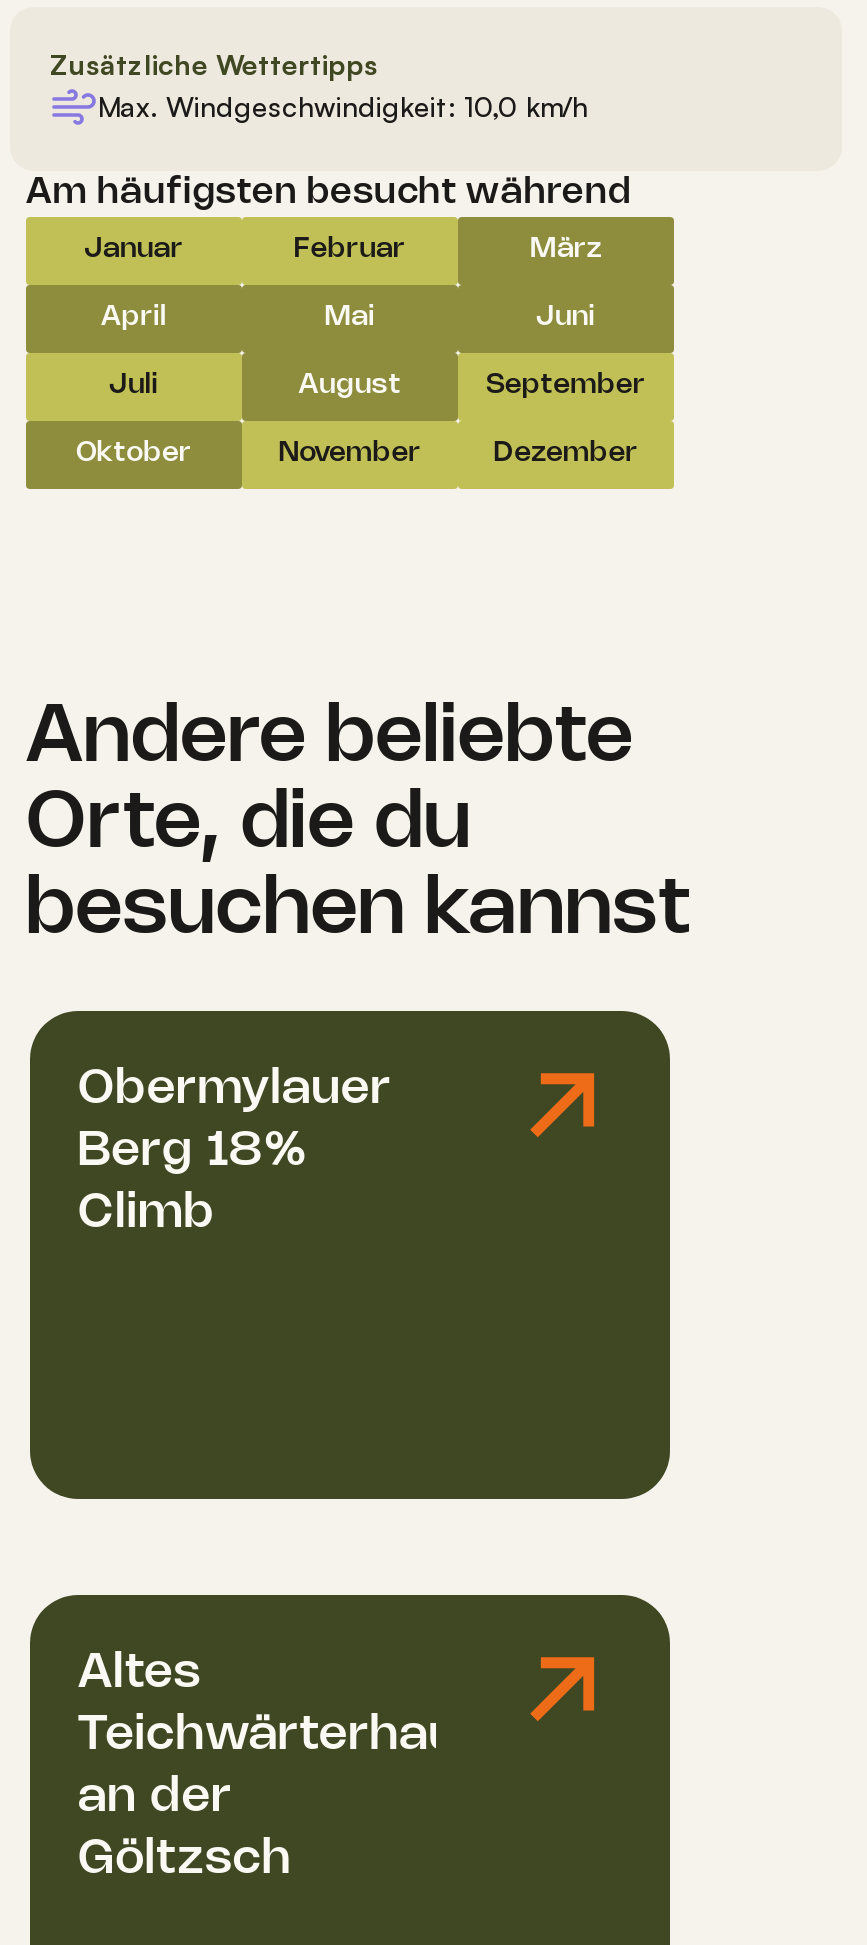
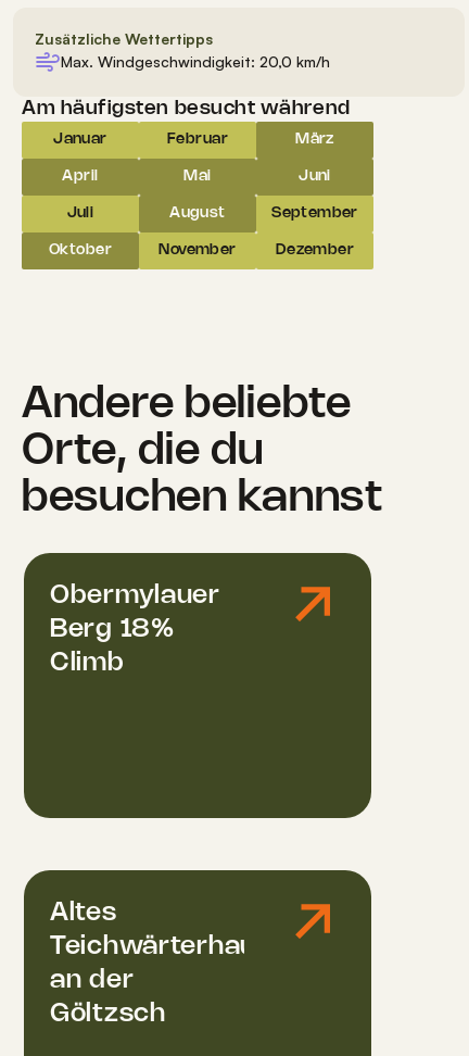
[98,90,588,124] Max. Windgeschwindigkeit: 10,0 km/h -> [61,53,330,71] Max. Windgeschwindigkeit: 20,0 km/h

